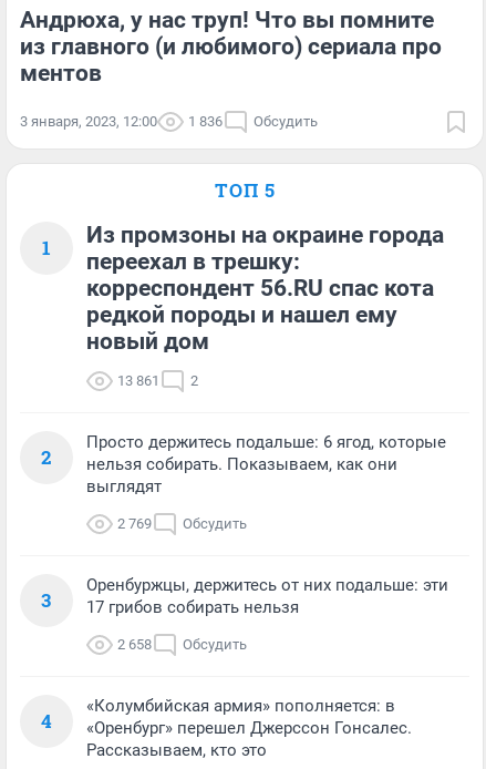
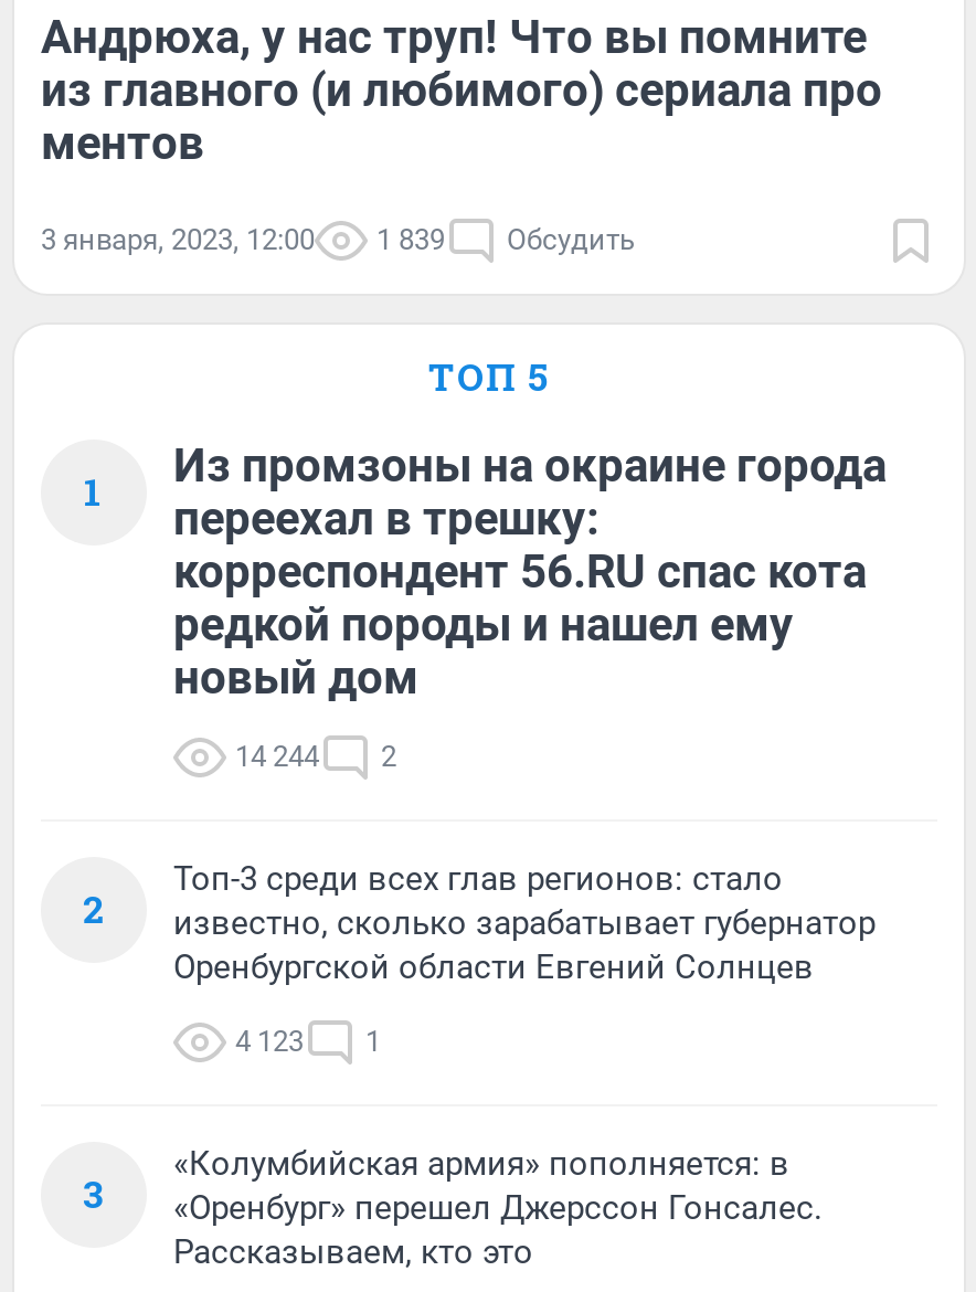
[188,113,223,129] 1 836 -> [376,222,445,256] 1 839
[117,372,198,389] 13 861 2 -> [235,739,396,772] 14 244 2
[86,432,446,496] Просто держитесь подальше: 6 ягод, которые | нельзя собирать. Показываем, как они | выглядят -> [173,858,876,987] Топ-3 среди всех глав регионов: стало | известно, сколько зарабатывает губернатор | Оренбургской области Евгений Солнцев
[117,515,247,532] 2 769 | Обсудить -> [235,1024,381,1057] 4 123 | 1
[40,575,448,733] Оренбуржцы, держитесь от них подальше: эти | 17 грибов собирать нельзя | 2 658 | Обсудить | 4 -> none

